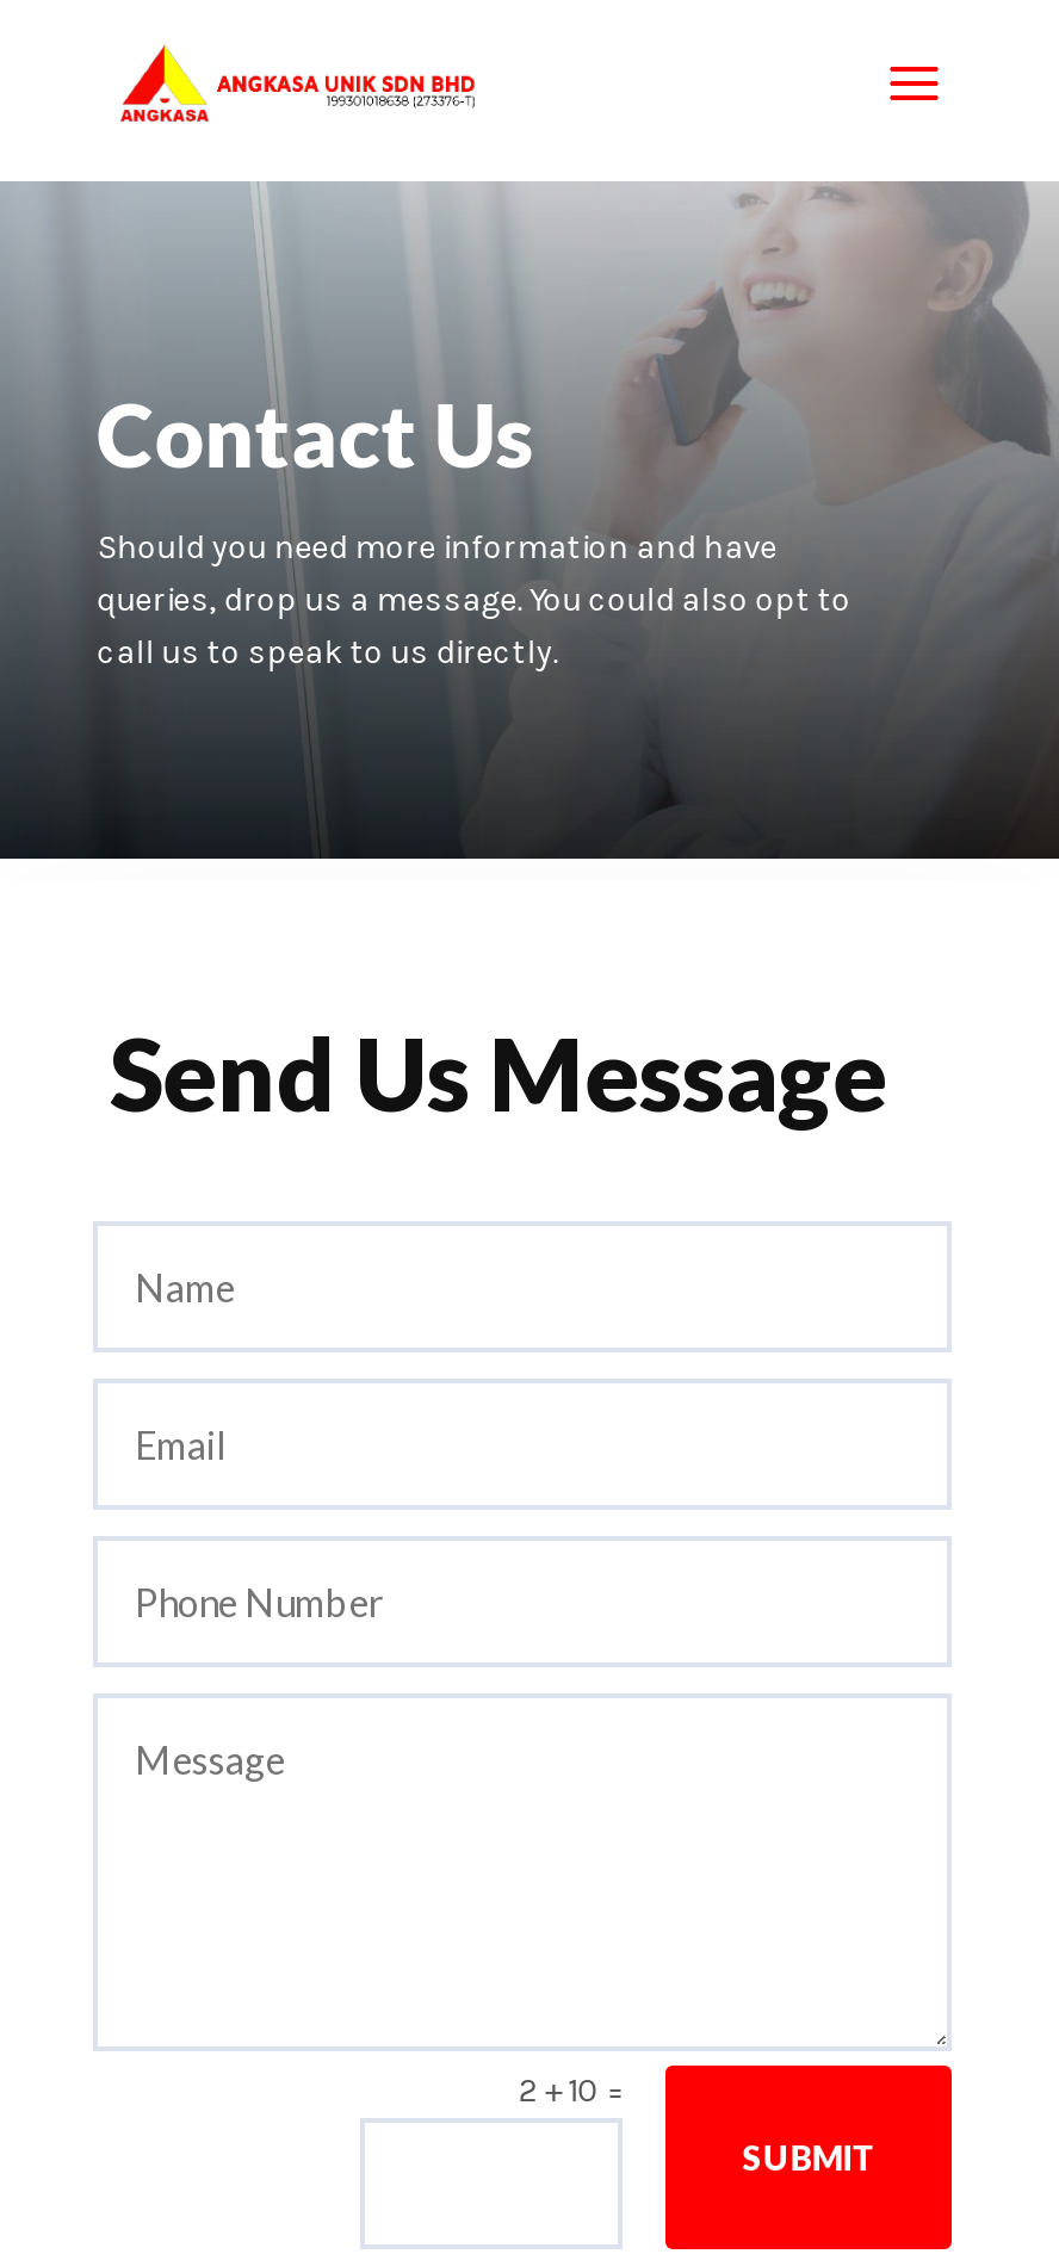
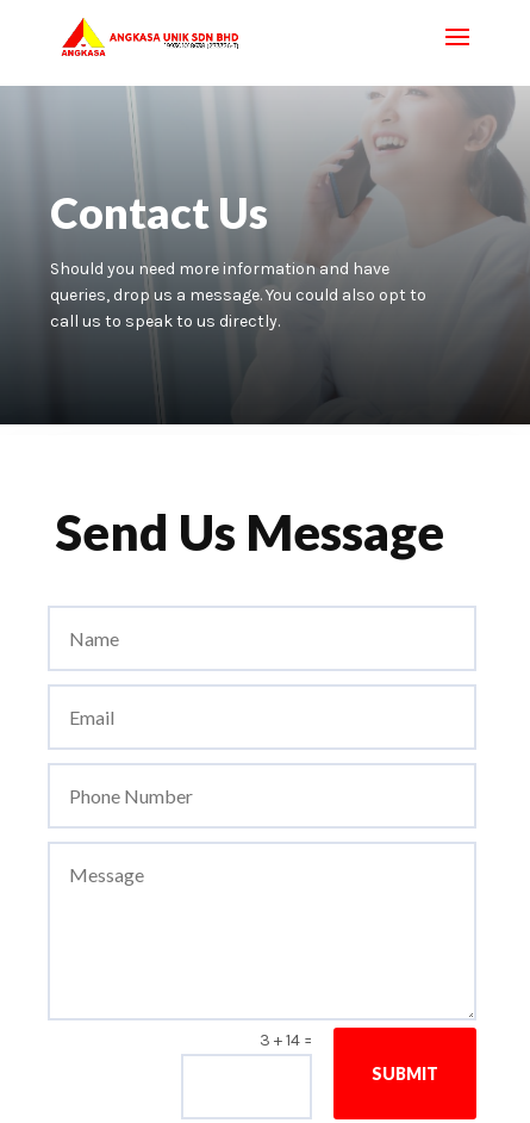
[518,2070,623,2111] 2 + 10 = -> [260,1030,312,1050] 3 + 14 =

